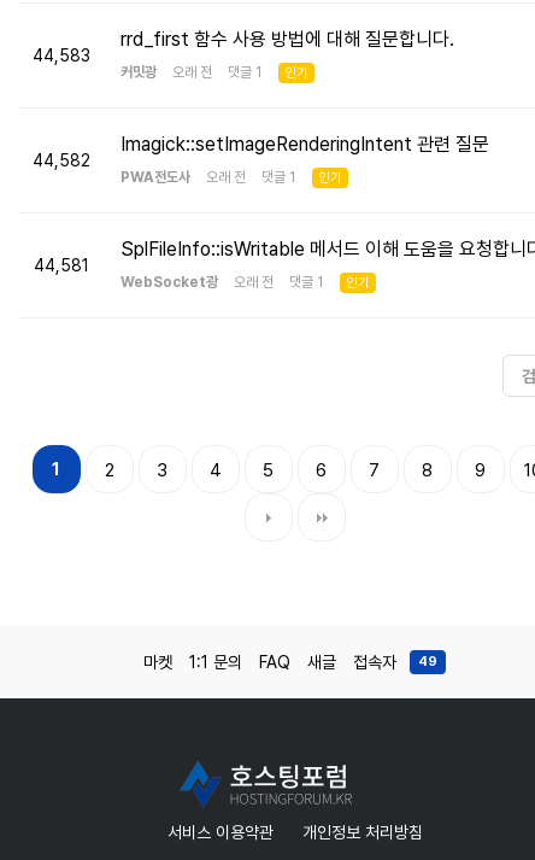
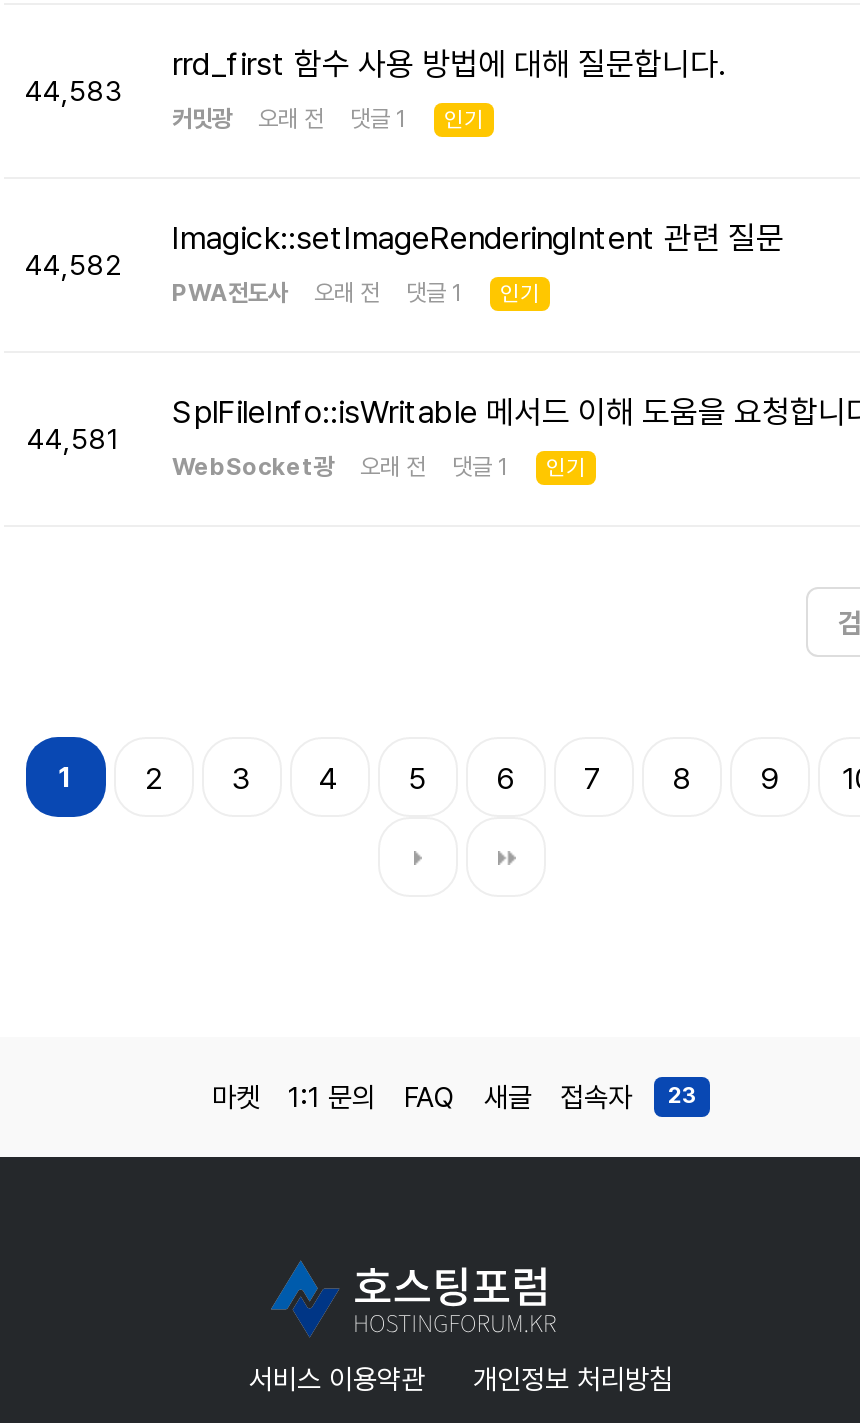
[143,653,437,672] 마켓 1:1 문의 FAQ 새글 접속자 49 -> [212,1081,696,1113] 마켓 1:1 문의 FAQ 새글 접속자 23

